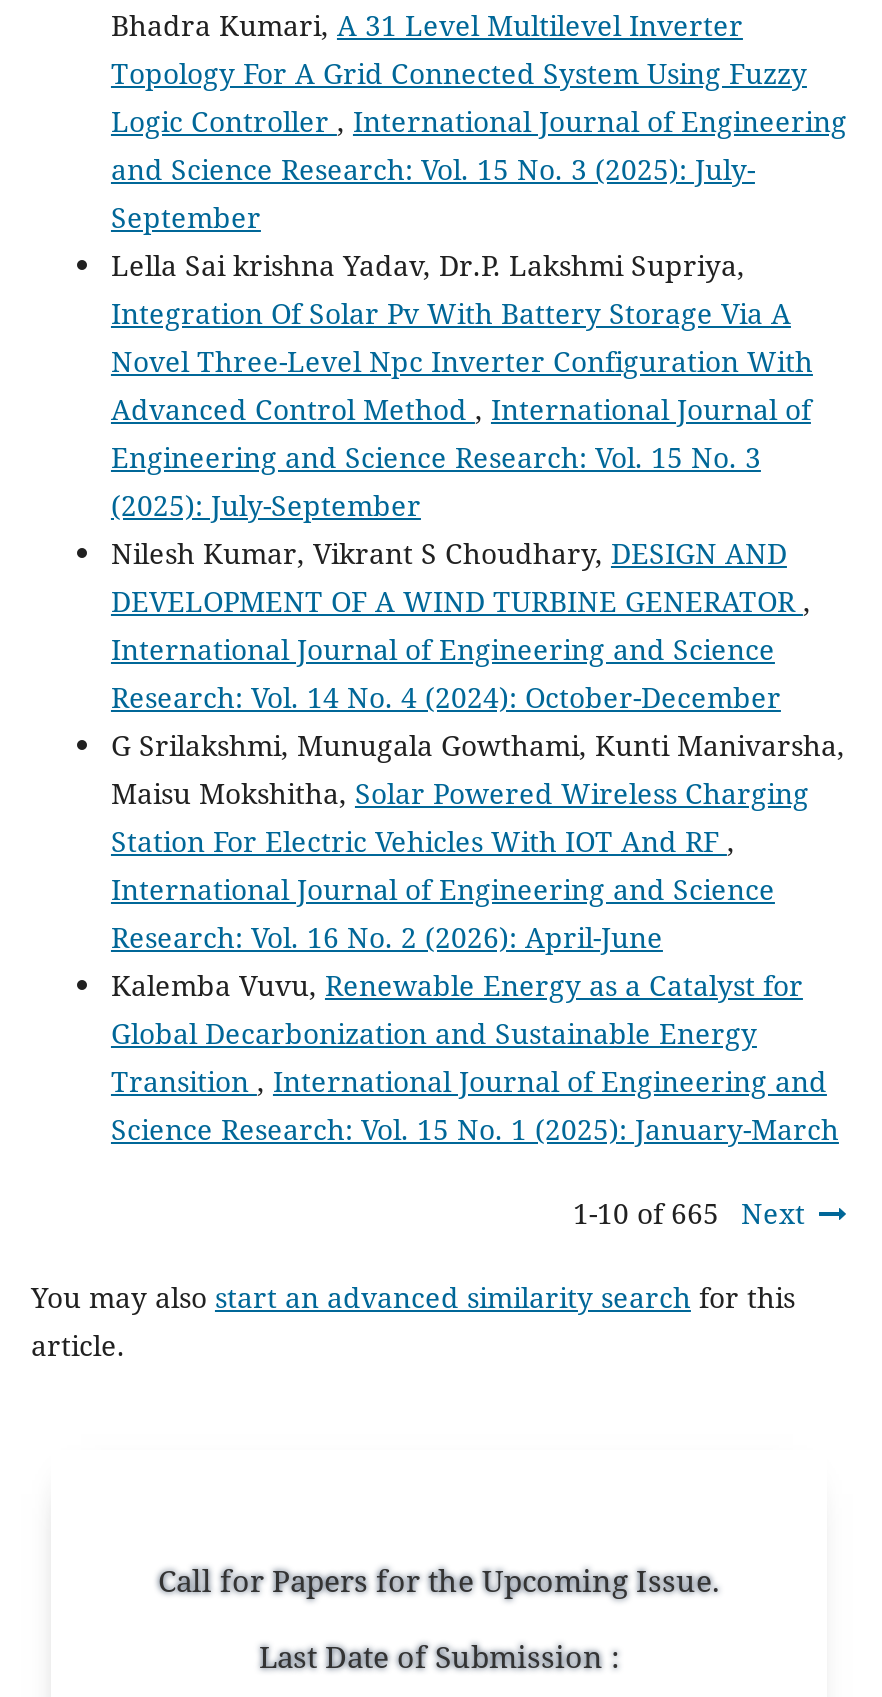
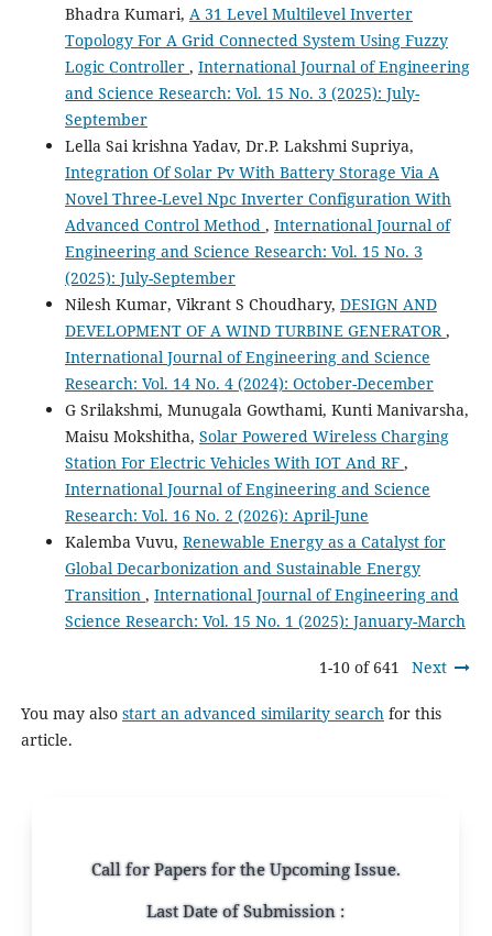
[573,1193,805,1231] 1-10 of 665 Next -> [319,656,447,677] 1-10 of 641 Next

